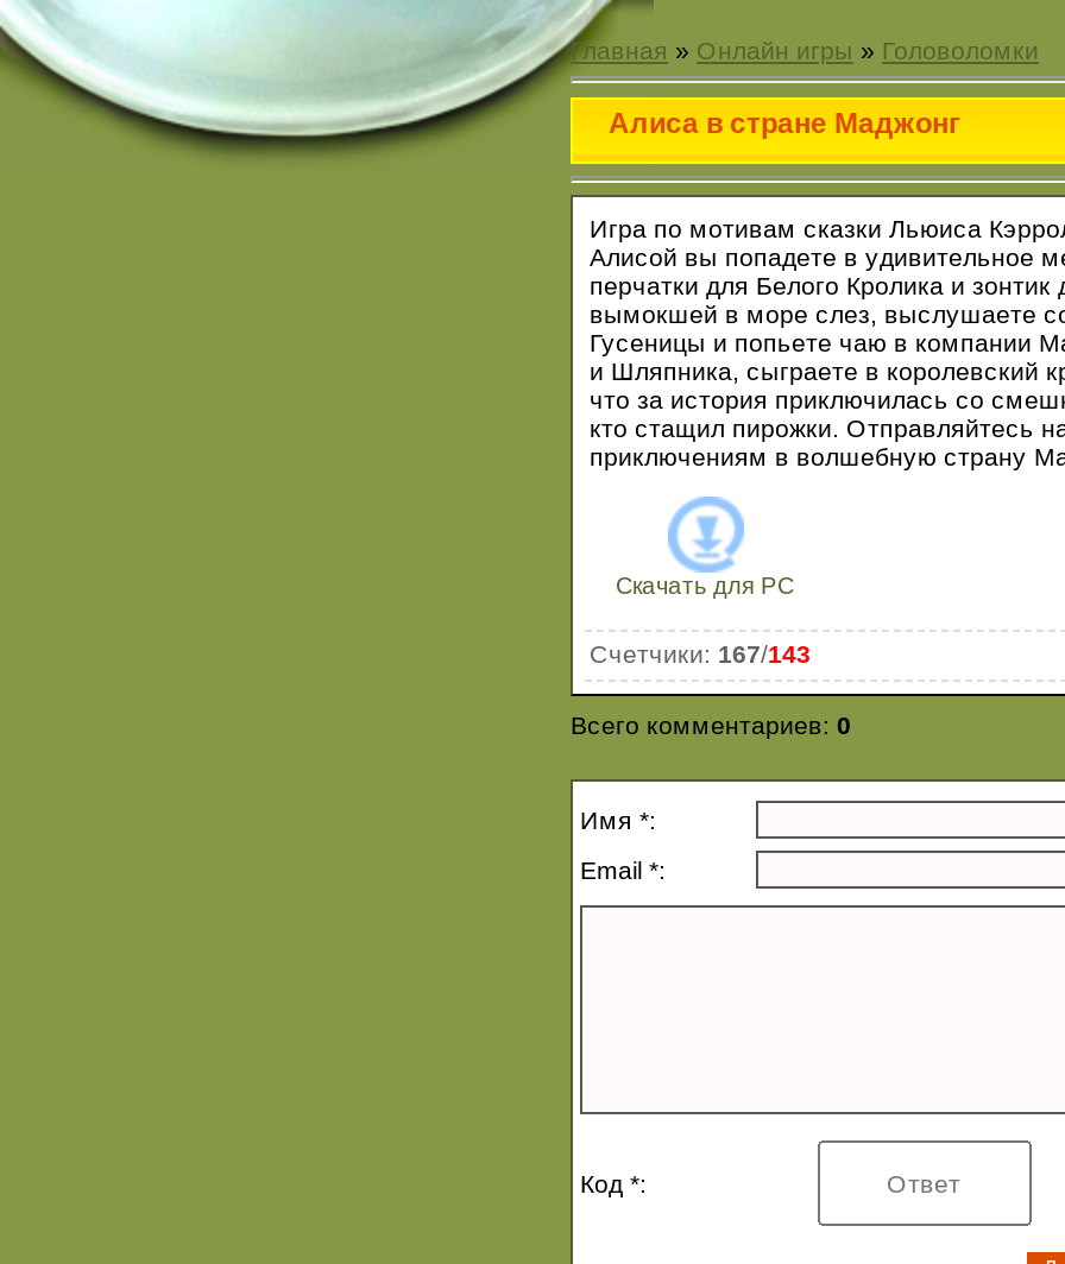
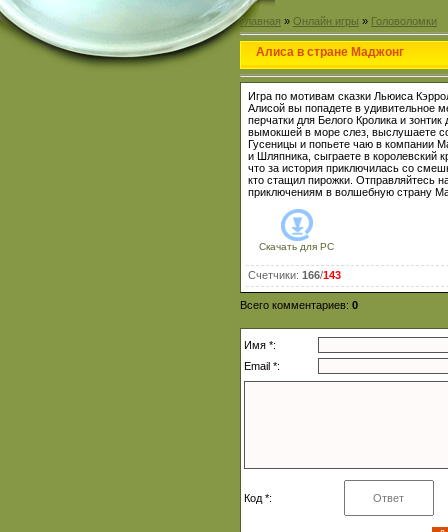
[590,640,811,668] Счетчики: 167/143 -> [248,269,341,281] Счетчики: 166/143

